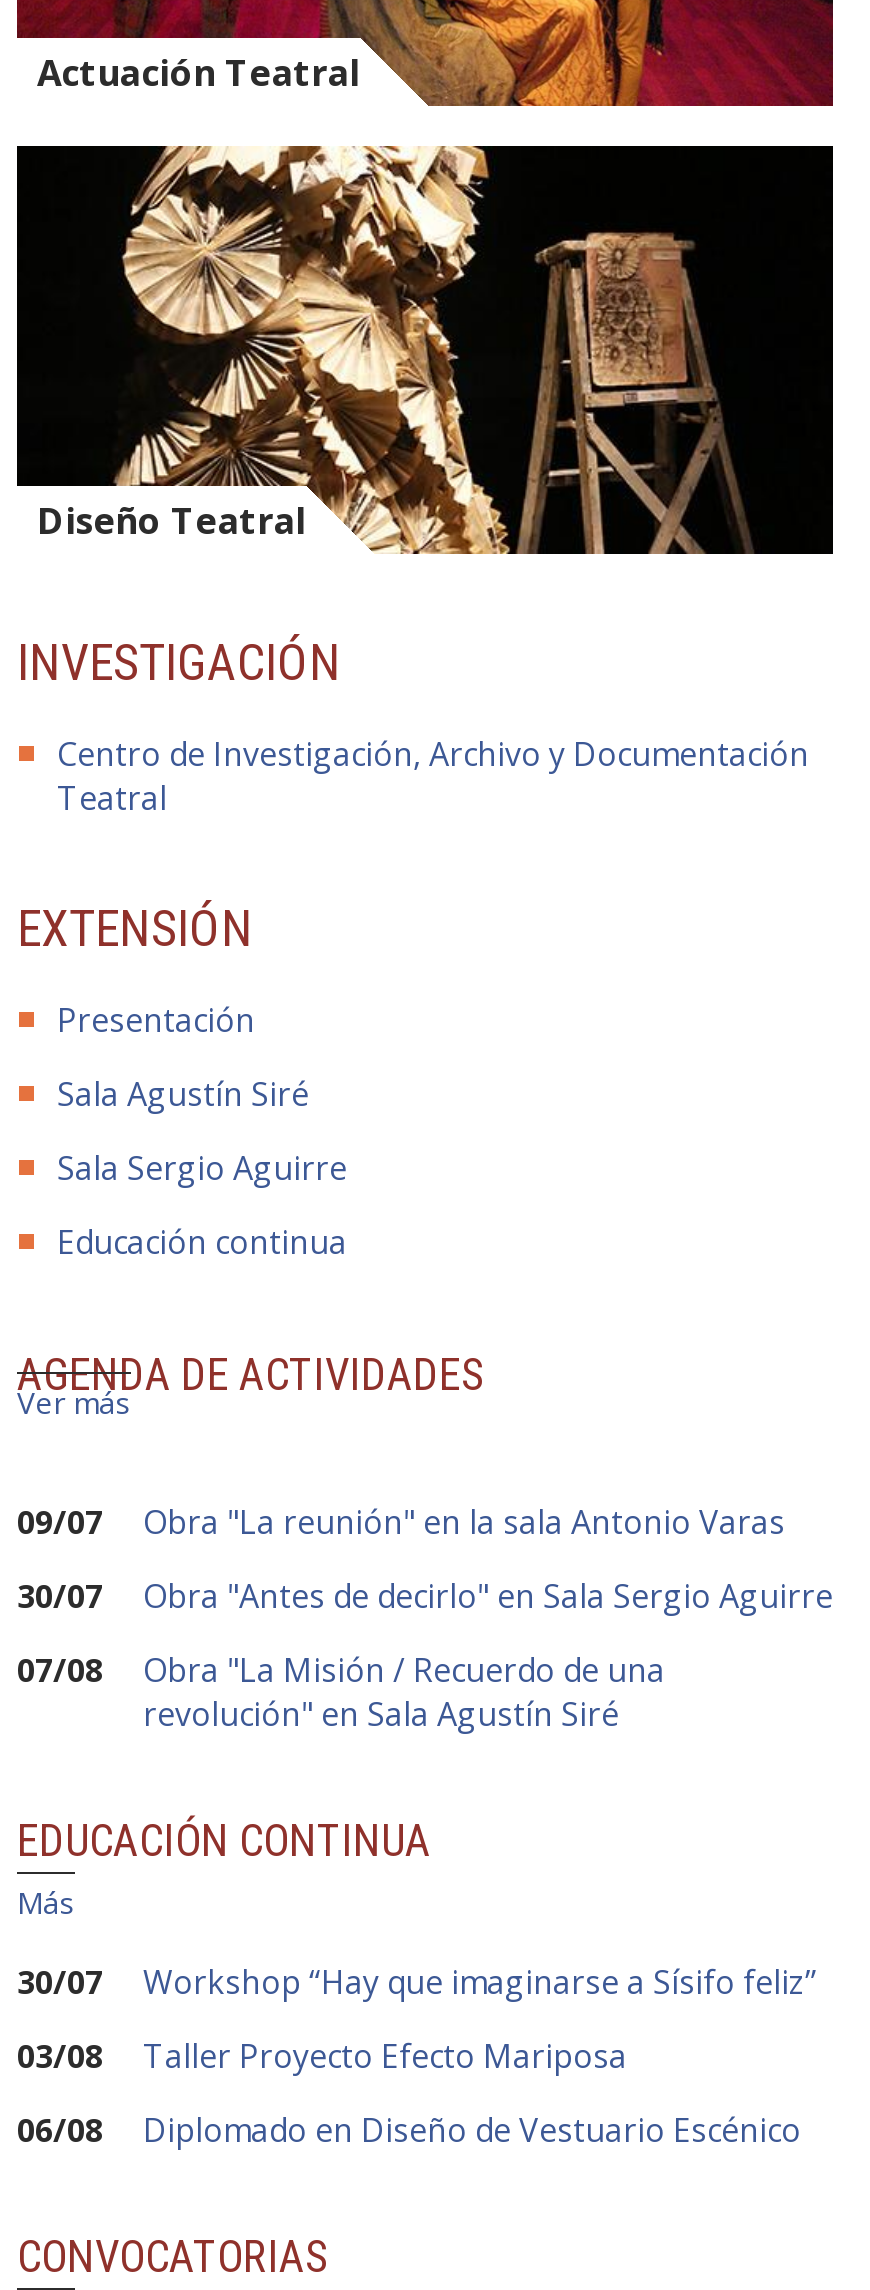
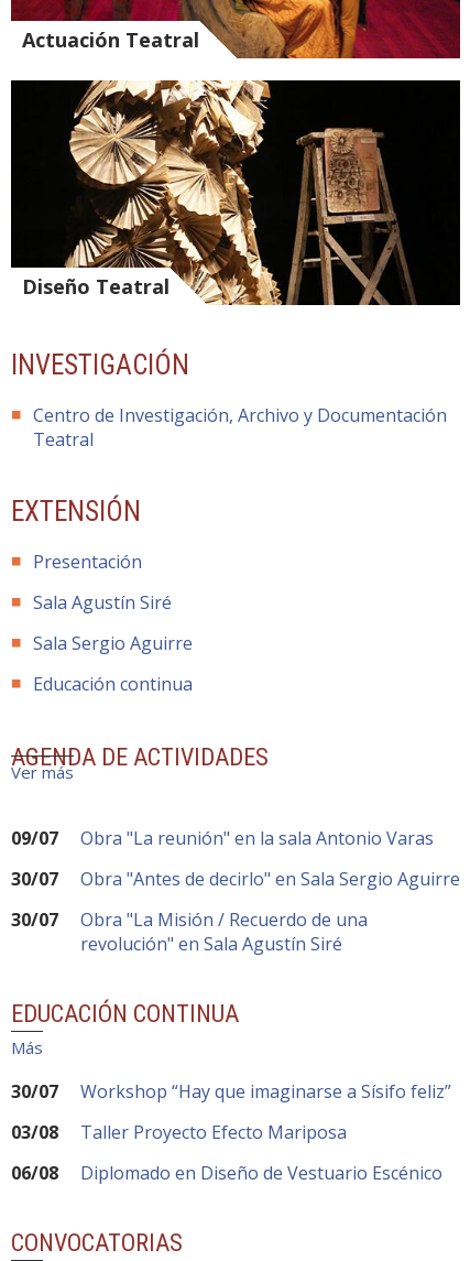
[17,1648,665,1692] 07/08 Obra "La Misión / Recuerdo de una -> [11,908,368,932] 30/07 Obra "La Misión / Recuerdo de una

